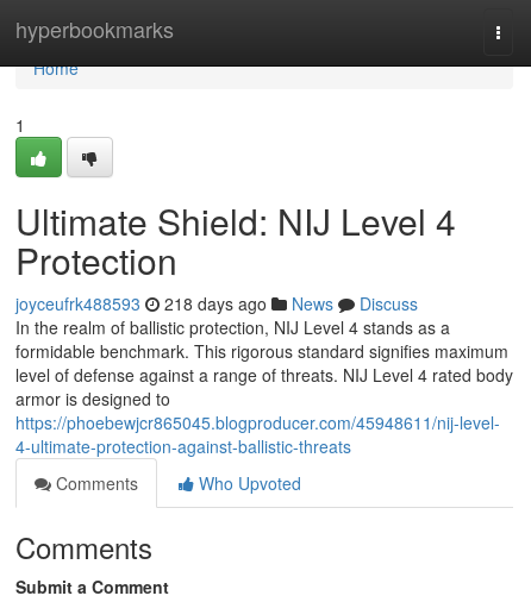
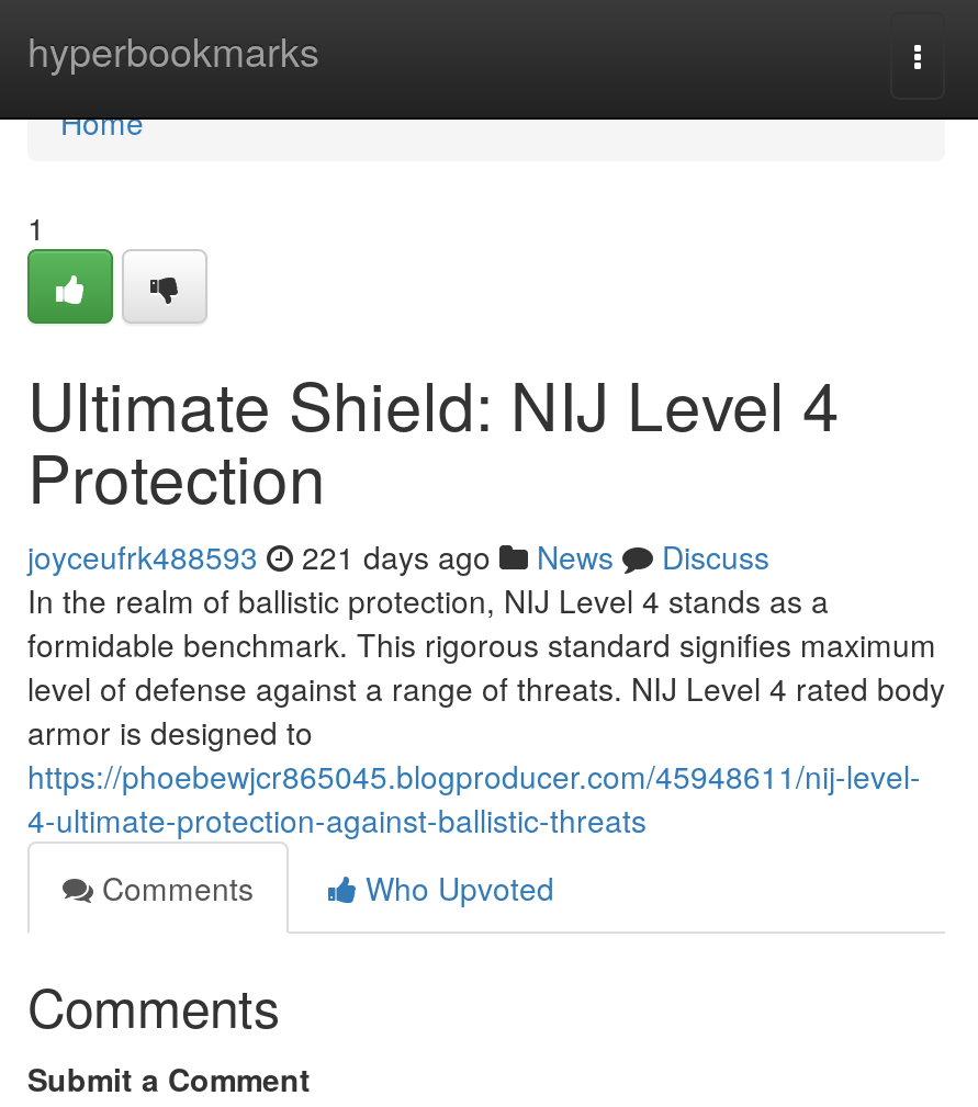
[15,291,418,315] joyceufrk488593 218 days ago News Discuss -> [27,534,769,578] joyceufrk488593 221 days ago News Discuss

